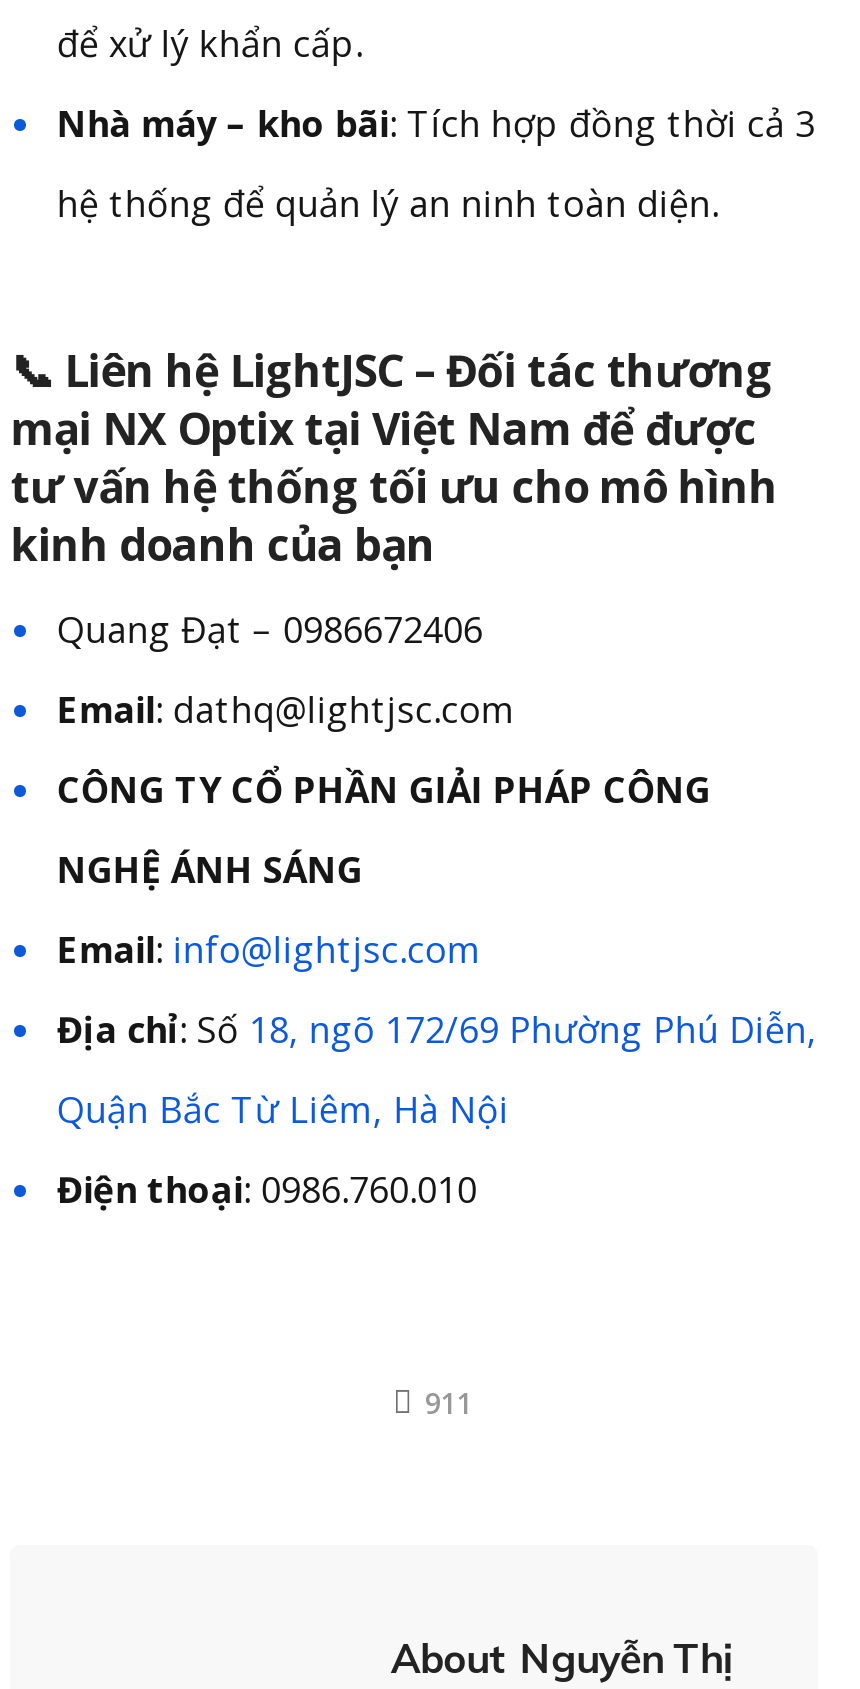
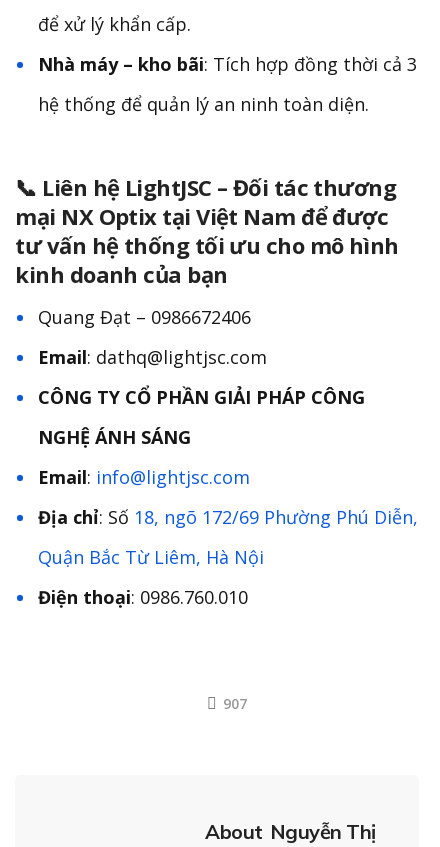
[425,1383,473,1421] 911 -> [222,694,246,713] 907

